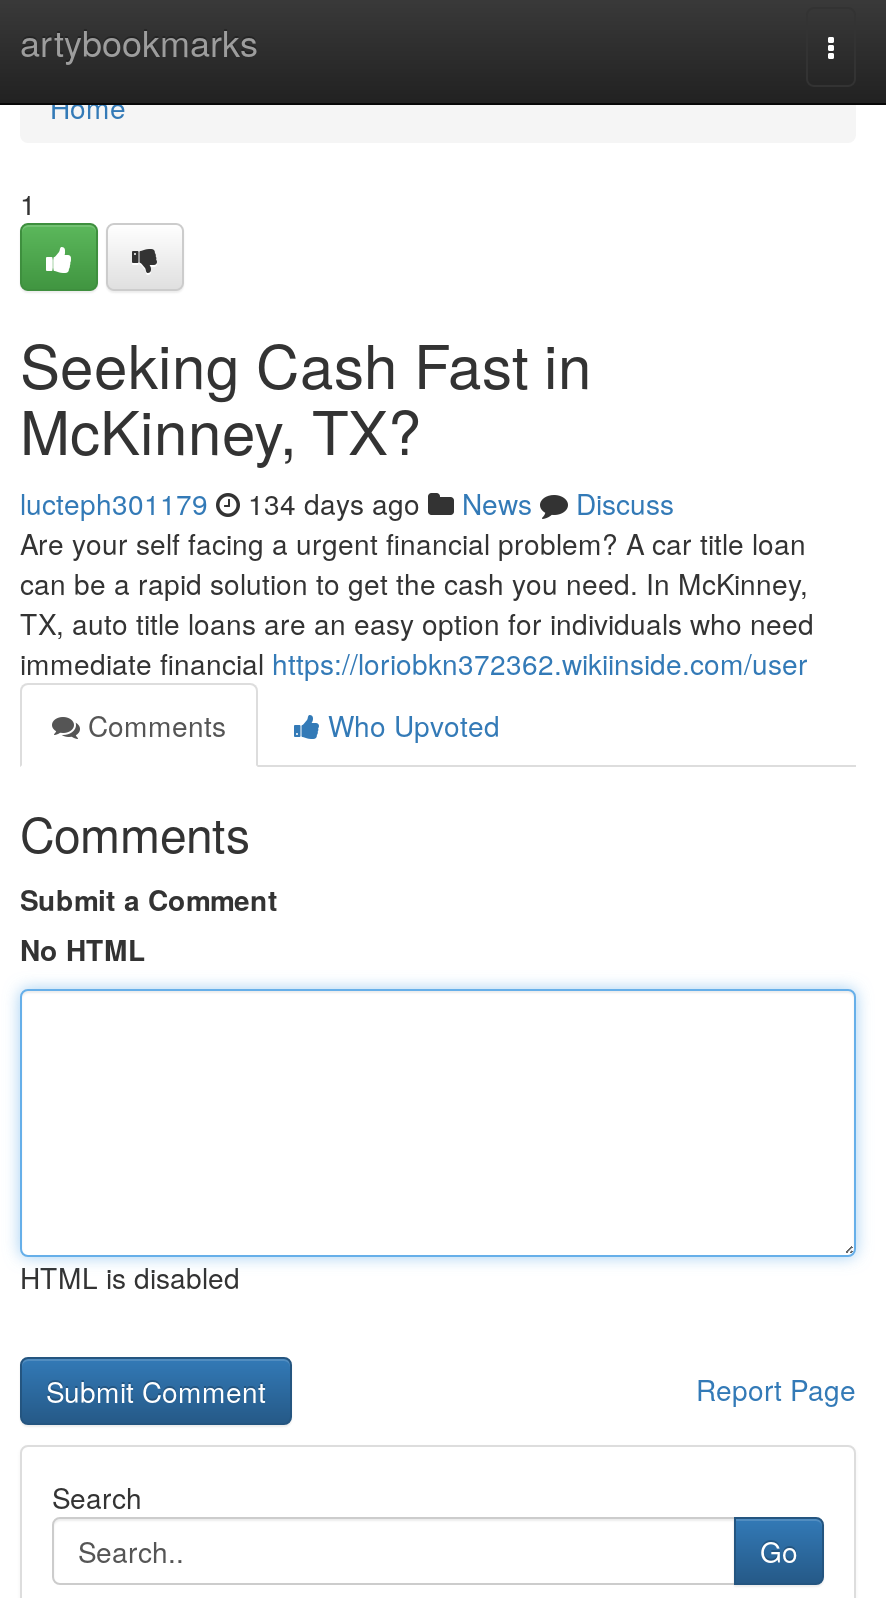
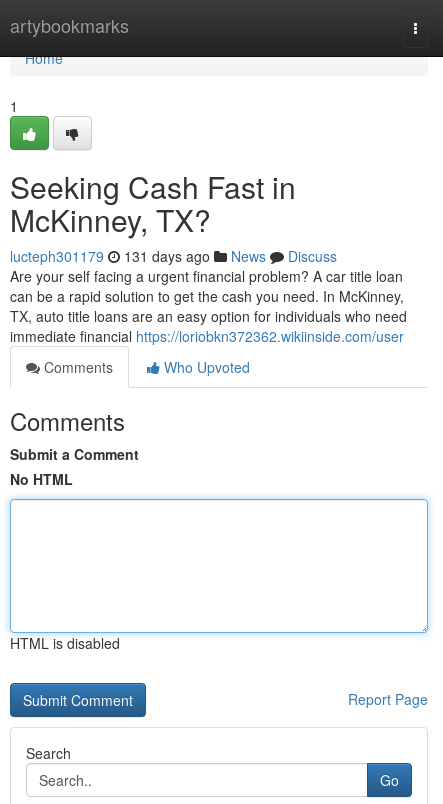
[20,483,674,523] lucteph301179 134 days ago News Discuss -> [10,246,337,266] lucteph301179 131 days ago News Discuss

